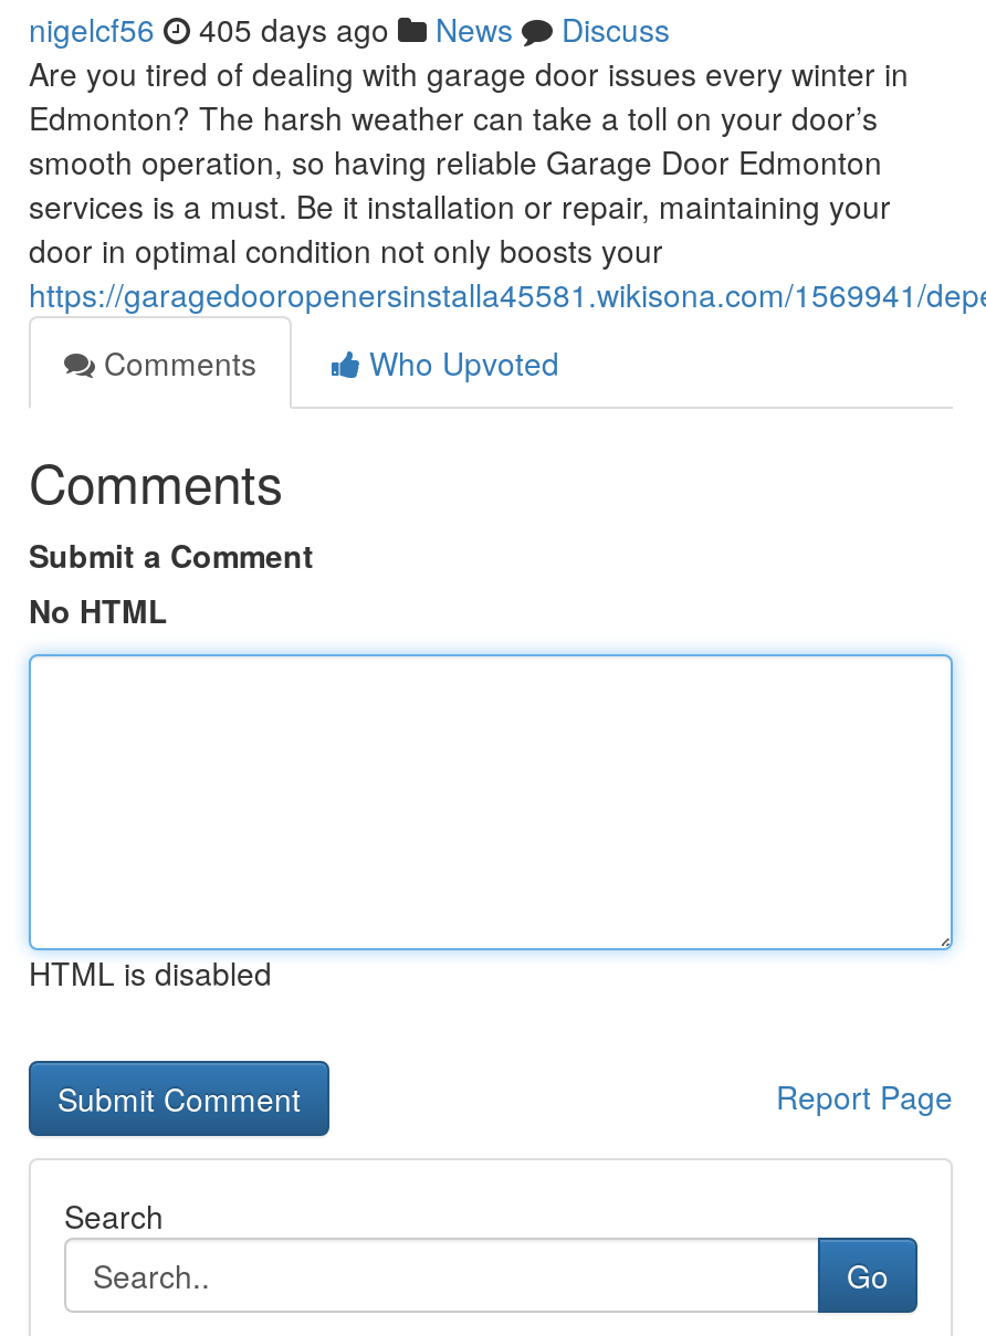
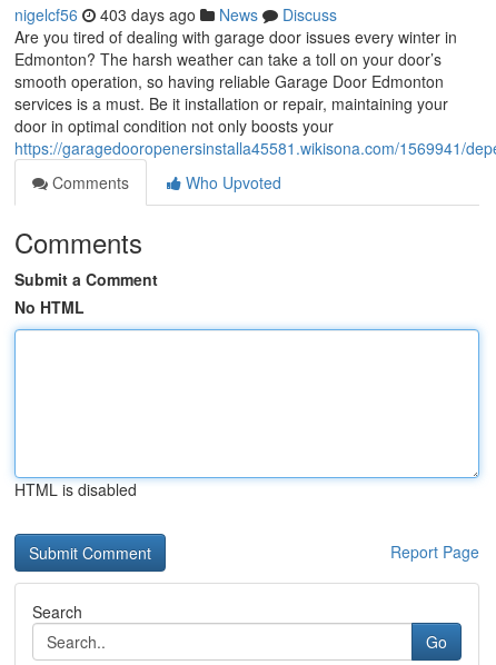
[29,7,670,51] nigelcf56 405 days ago News Discuss -> [14,3,337,26] nigelcf56 403 days ago News Discuss

